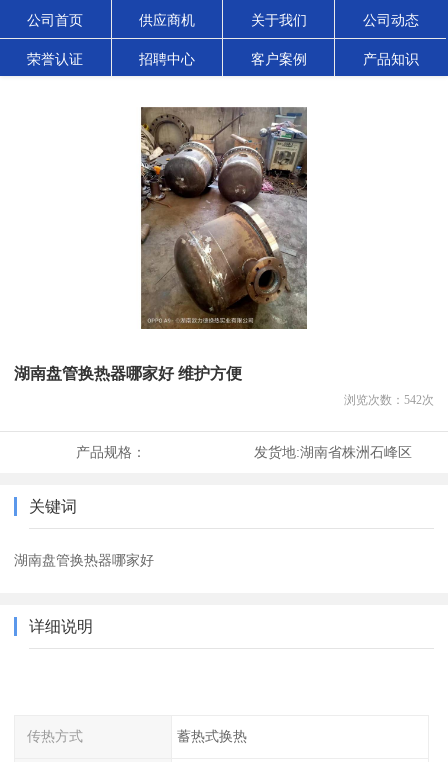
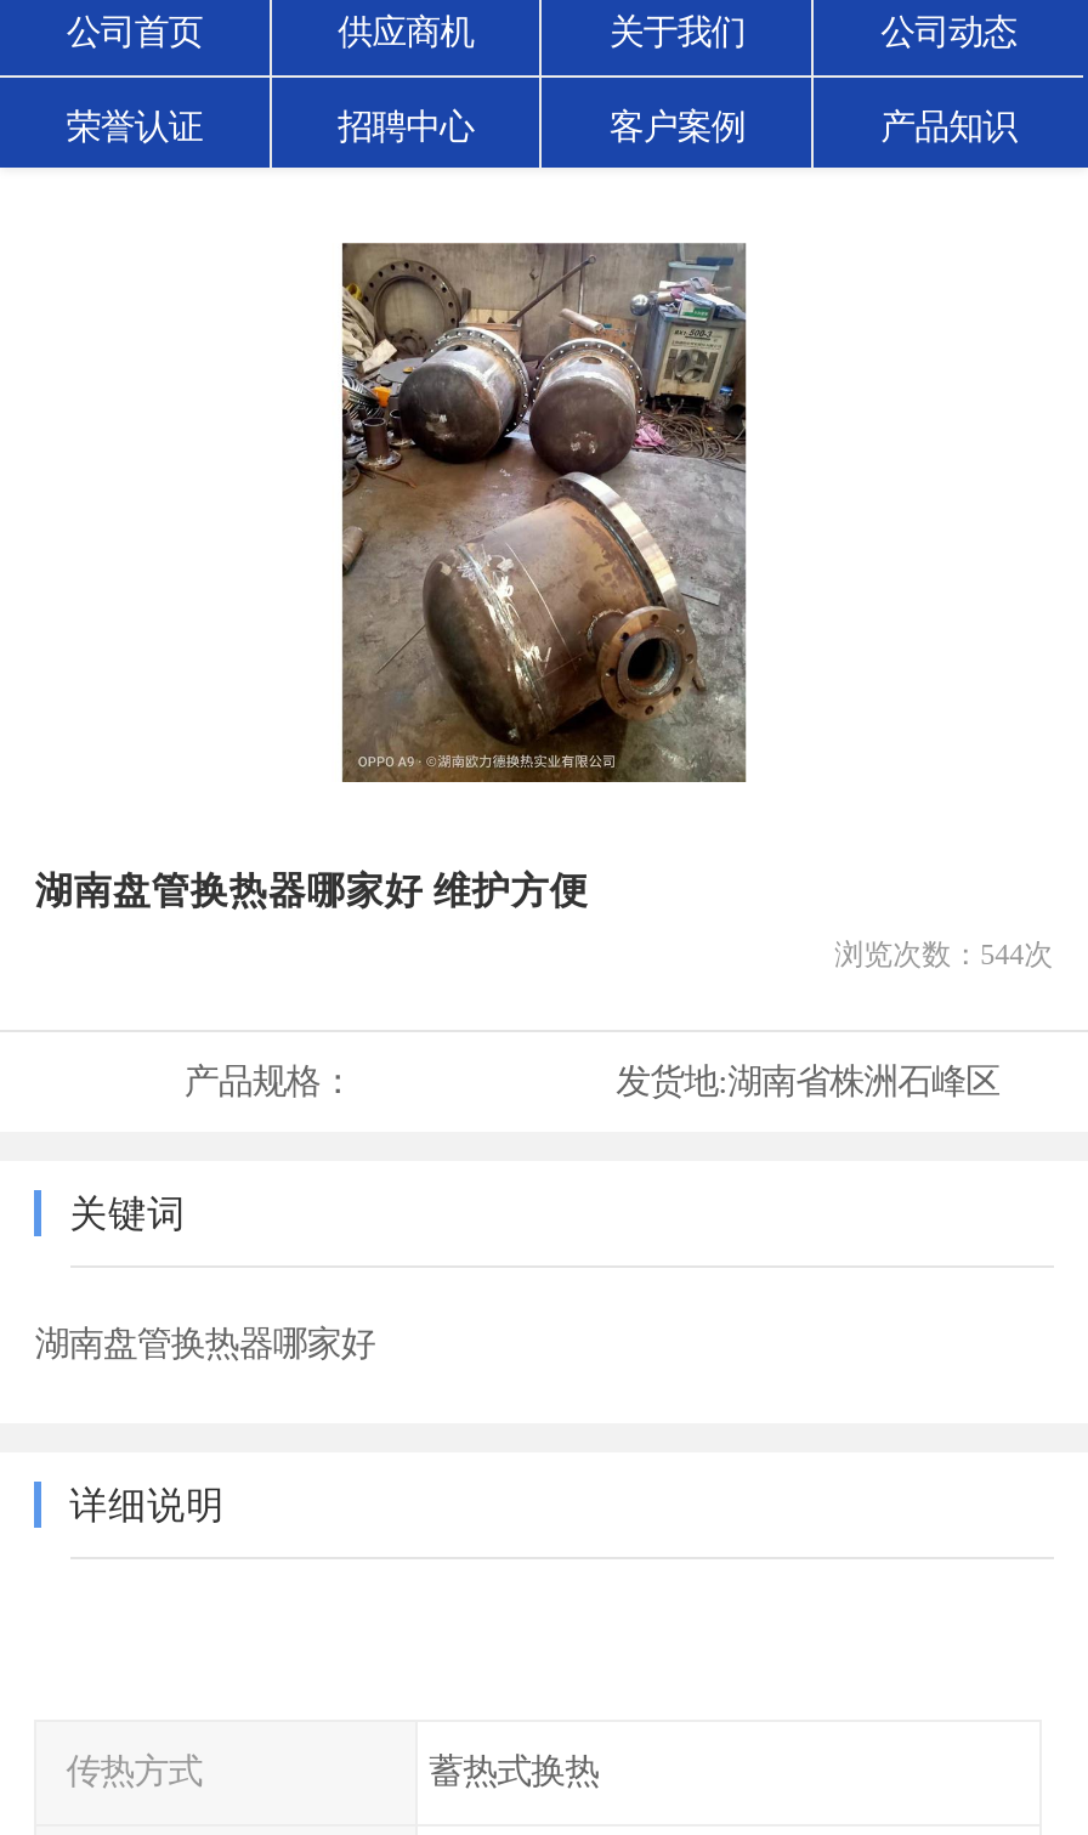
[344,393,434,407] 浏览次数：542次 -> [835,938,1053,972] 浏览次数：544次

